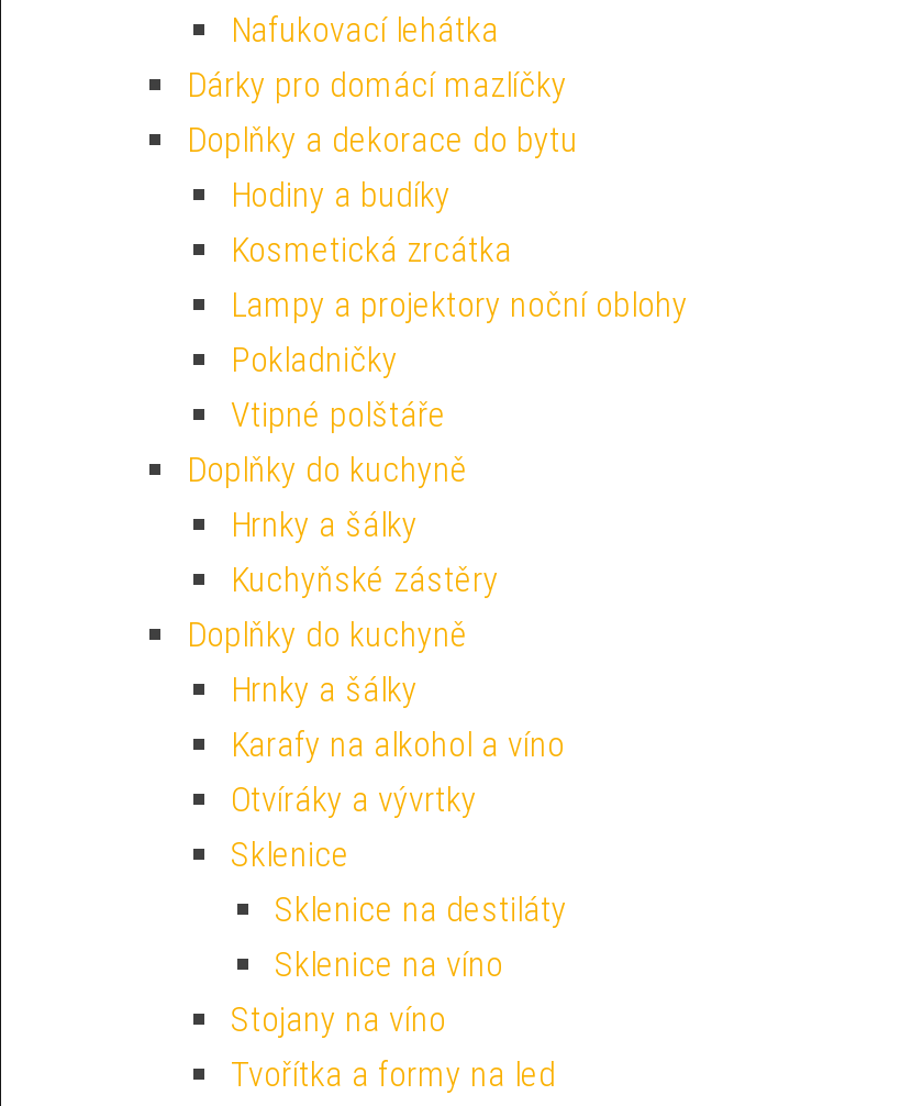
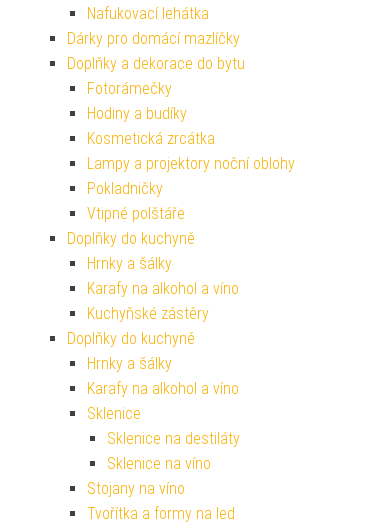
none -> [87,79,172,98] Fotorámečky
moved [187,558,565,765] -> [67,304,239,398]: Kuchyňské zástěry | Doplňky do kuchyně | Hrnky a šálky | Karafy na alkohol a víno
none -> [87,279,239,298] Karafy na alkohol a víno
[231,778,477,820] Otvíráky a vývrtky -> none

